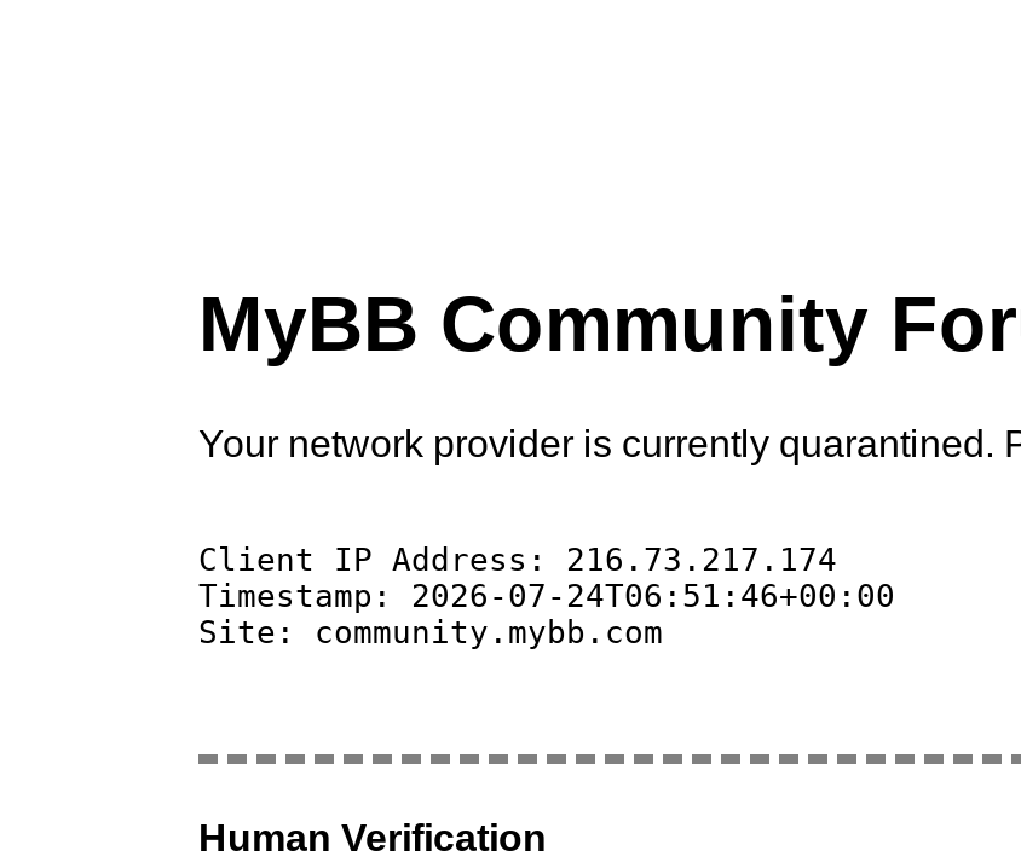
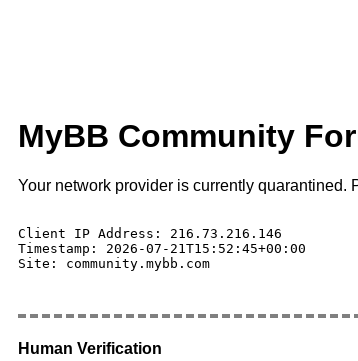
[198,541,856,578] Client IP Address: 216.73.217.174 -> [18,226,290,241] Client IP Address: 216.73.216.146
[198,578,895,614] Timestamp: 2026-07-24T06:51:46+00:00 -> [18,241,306,256] Timestamp: 2026-07-21T15:52:45+00:00

